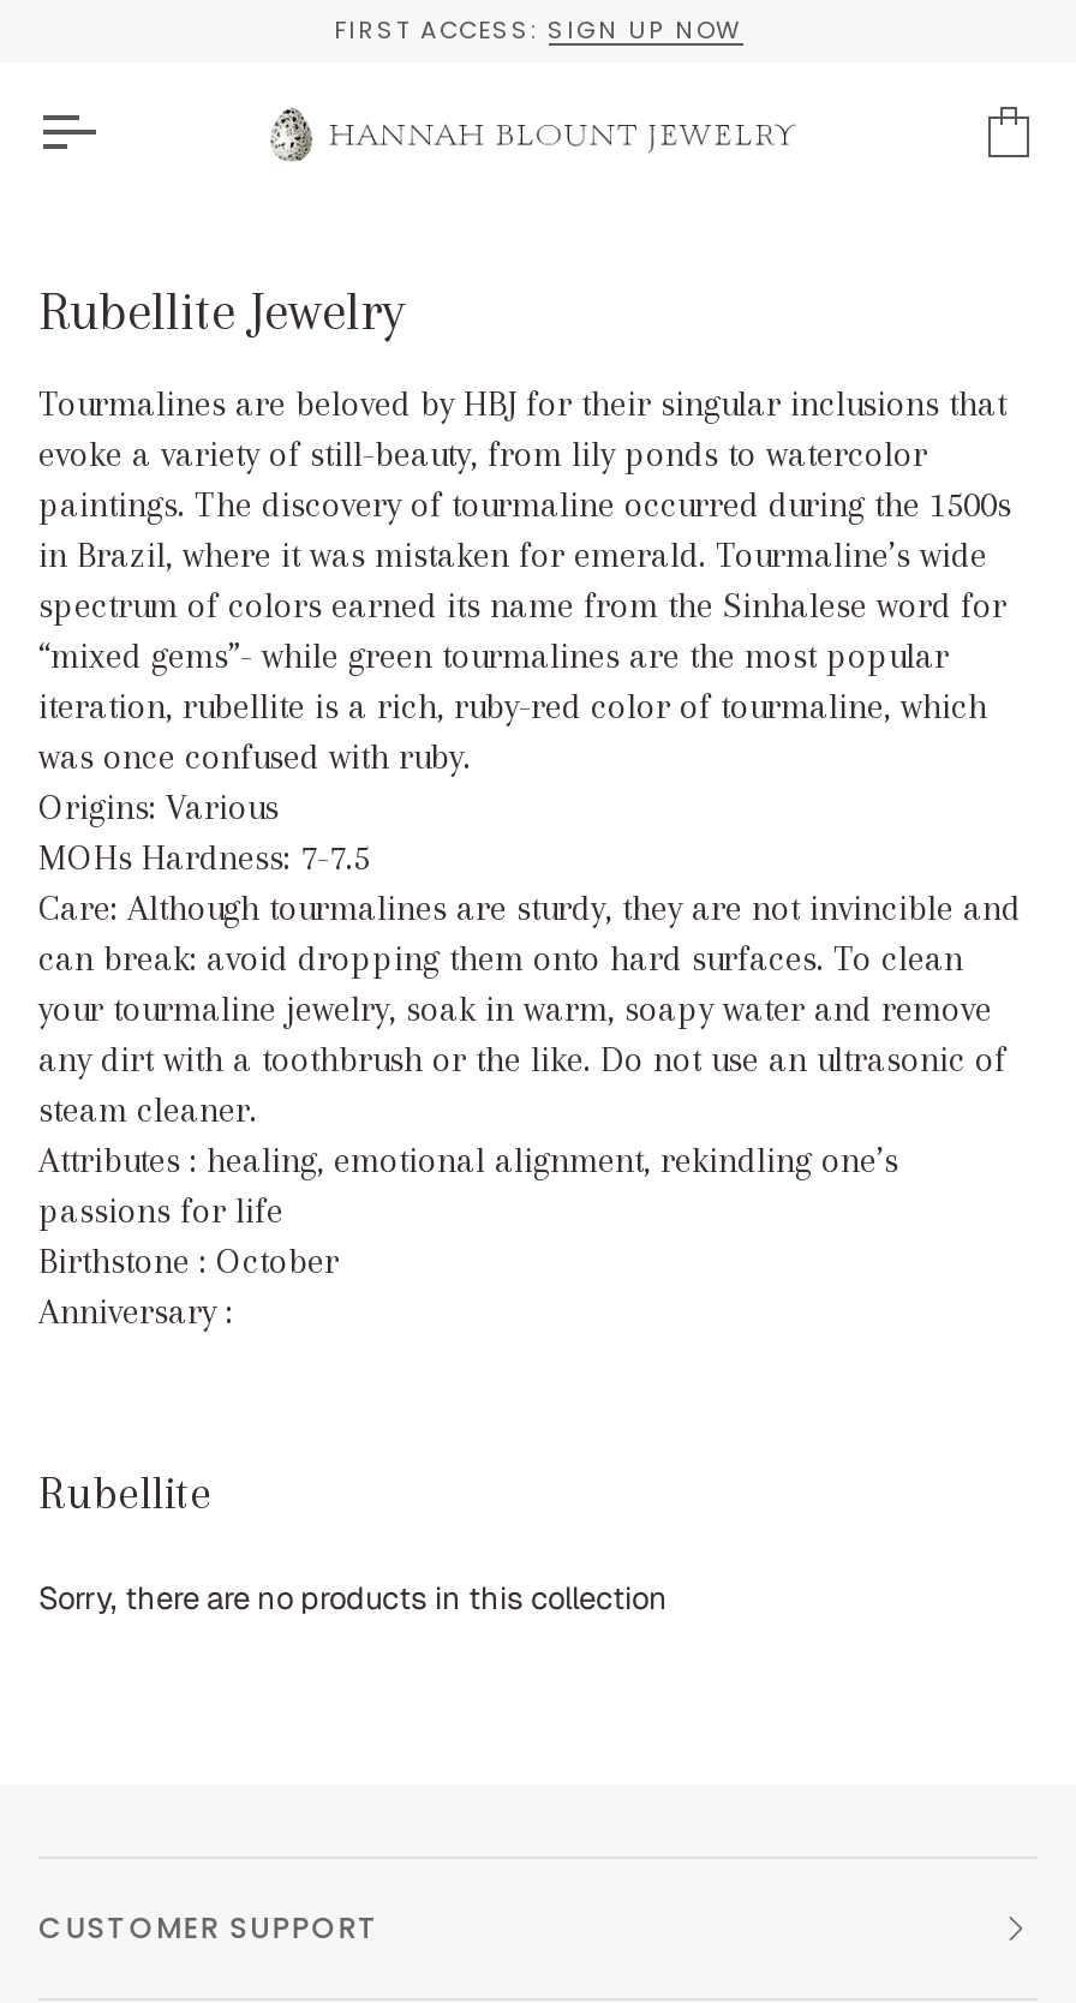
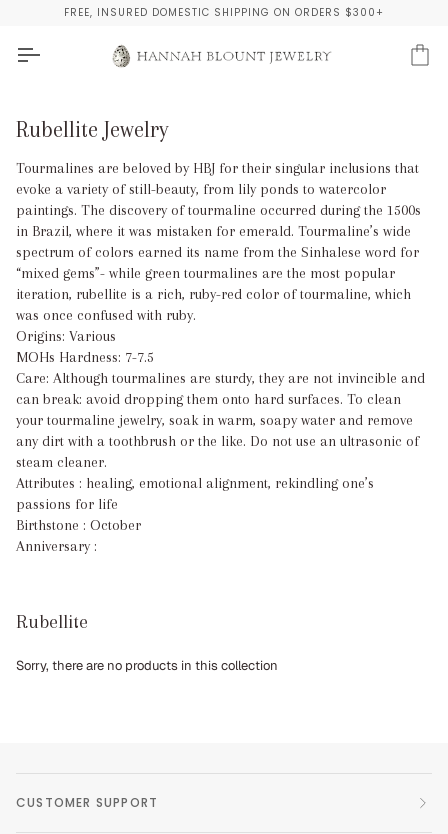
[334,12,742,48] FIRST ACCESS: SIGN UP NOW -> [64,5,384,20] FREE, INSURED DOMESTIC SHIPPING ON ORDERS $300+

